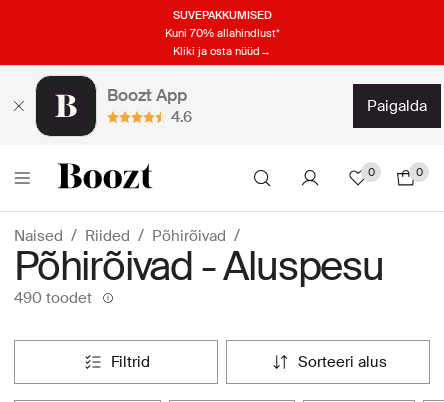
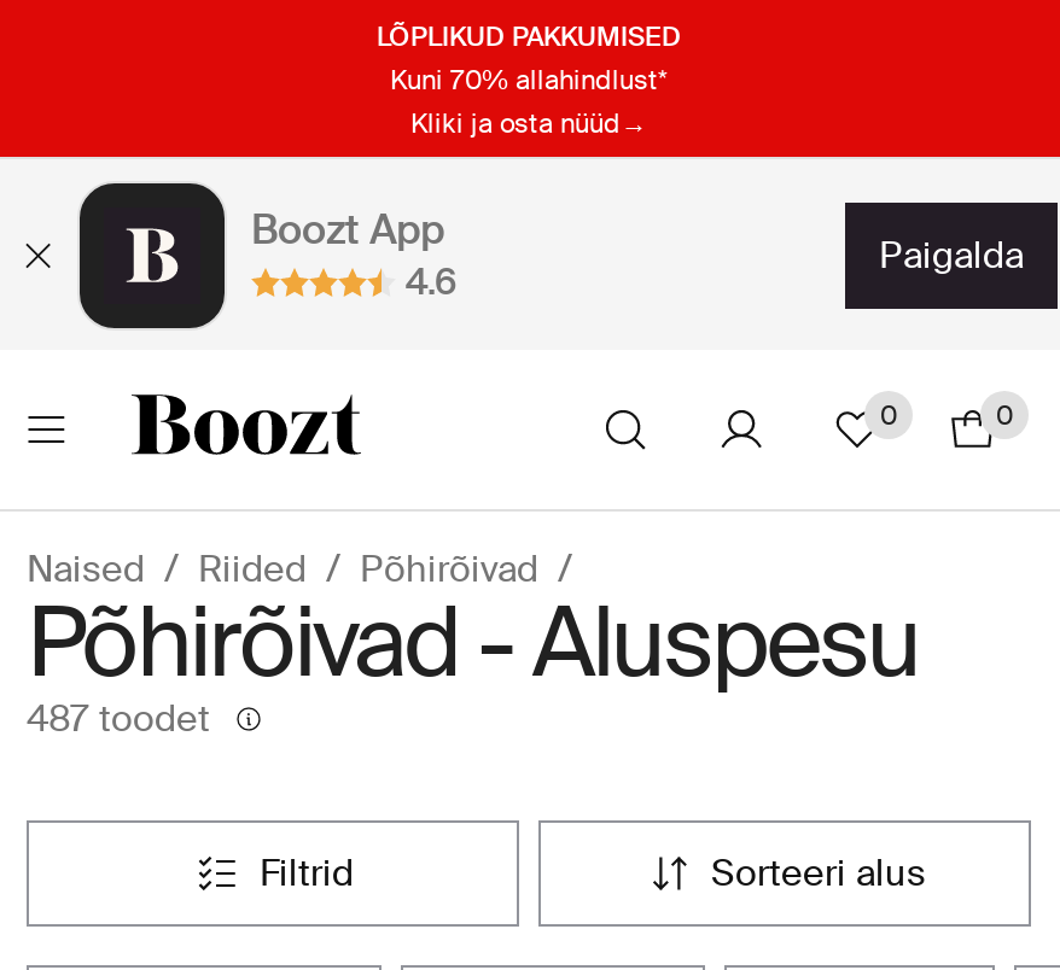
[172,7,271,21] SUVEPAKKUMISED -> [377,18,681,52] LÕPLIKUD PAKKUMISED
[14,288,92,308] 490 toodet -> [27,695,210,744] 487 toodet

